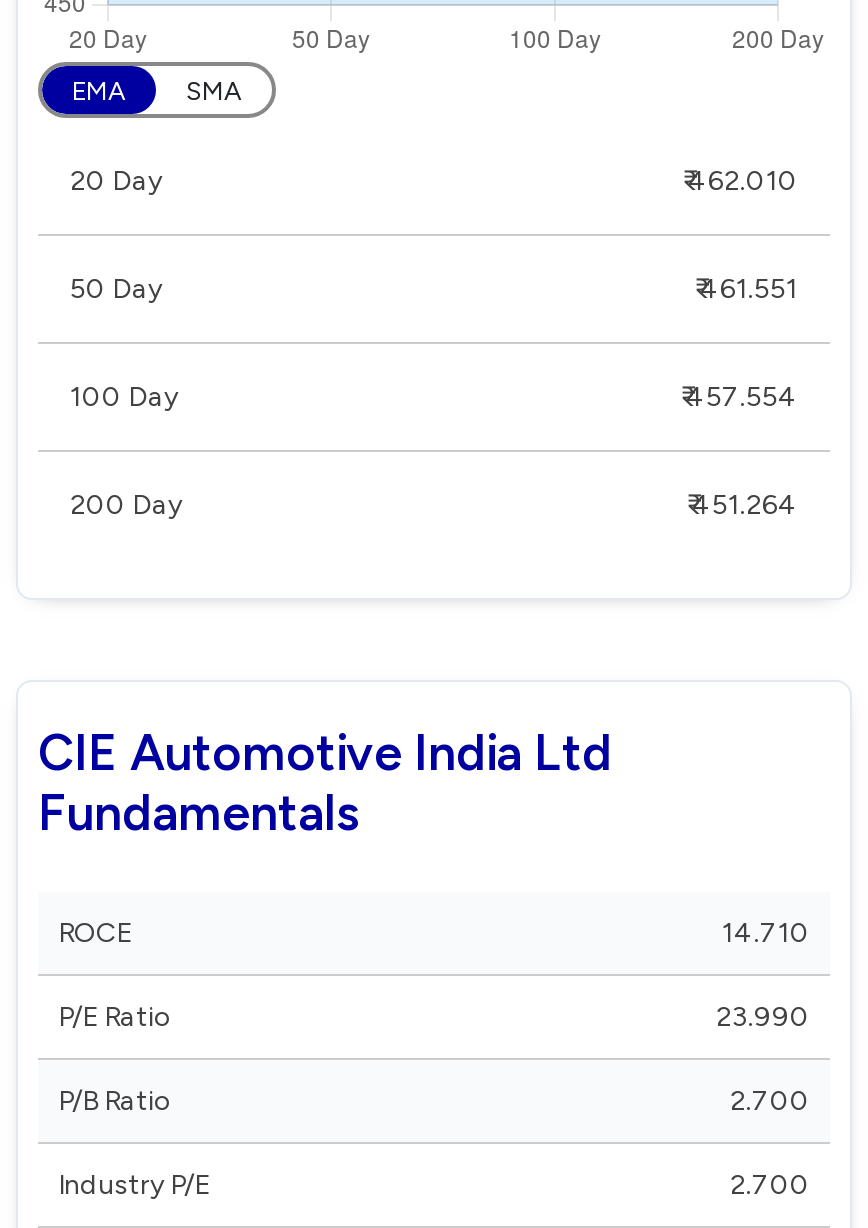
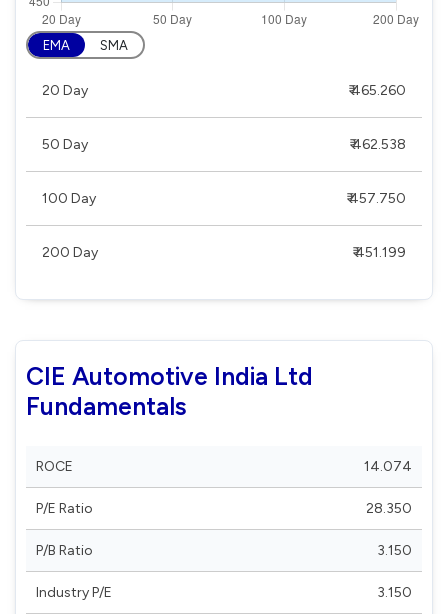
[682,164,798,198] ₹ 462.010 -> [348,82,406,99] ₹ 465.260
[694,272,798,306] ₹ 461.551 -> [349,136,406,153] ₹ 462.538
[680,380,798,414] ₹ 457.554 -> [346,190,406,207] ₹ 457.750
[686,488,798,522] ₹ 451.264 -> [352,244,406,261] ₹ 451.199
[722,916,810,950] 14.710 -> [364,458,412,475] 14.074
[716,1000,810,1034] 23.990 -> [366,500,412,517] 28.350
[730,1084,810,1118] 2.700 -> [377,542,412,559] 3.150
[730,1168,810,1202] 2.700 -> [377,584,412,601] 3.150

